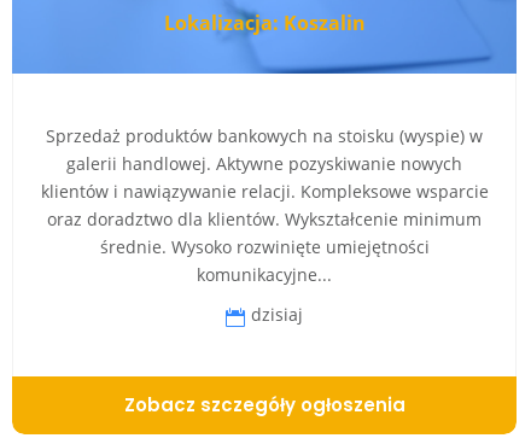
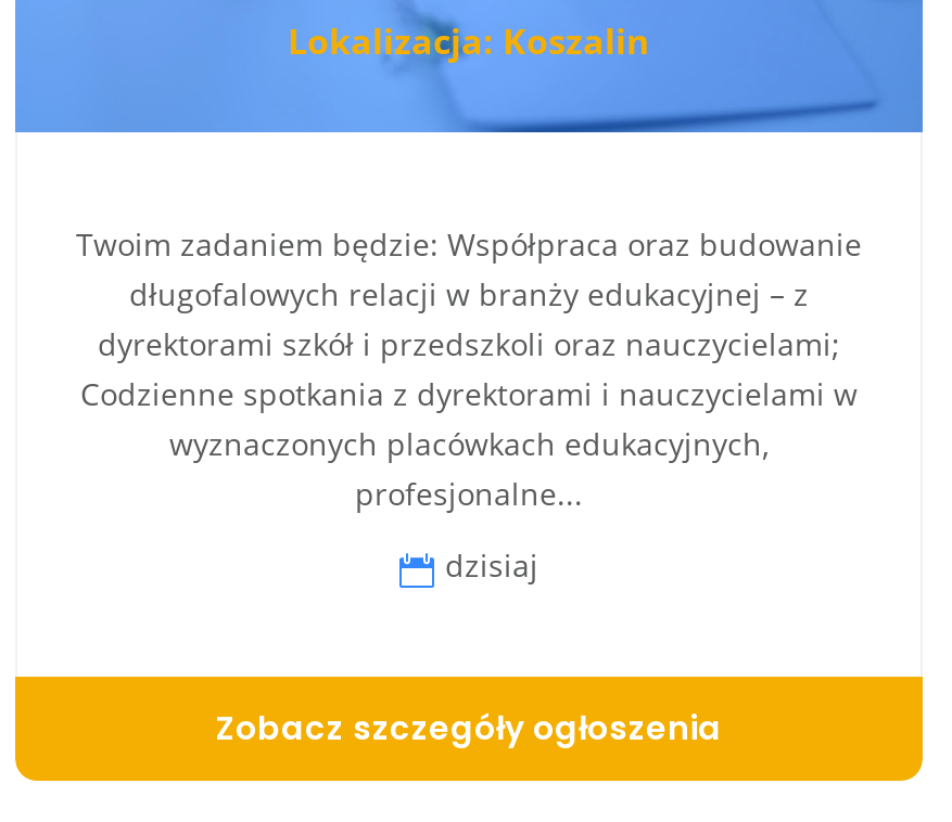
[40,125,488,287] Sprzedaż produktów bankowych na stoisku (wyspie) w | galerii handlowej. Aktywne pozyskiwanie nowych | klientów i nawiązywanie relacji. Kompleksowe wsparcie | oraz doradztwo dla klientów. Wykształcenie minimum | średnie. Wysoko rozwinięte umiejętności | komunikacyjne... -> [76,224,862,515] Twoim zadaniem będzie: Współpraca oraz budowanie | długofalowych relacji w branży edukacyjnej – z | dyrektorami szkół i przedszkoli oraz nauczycielami; | Codzienne spotkania z dyrektorami i nauczycielami w | wyznaczonych placówkach edukacyjnych, | profesjonalne...

